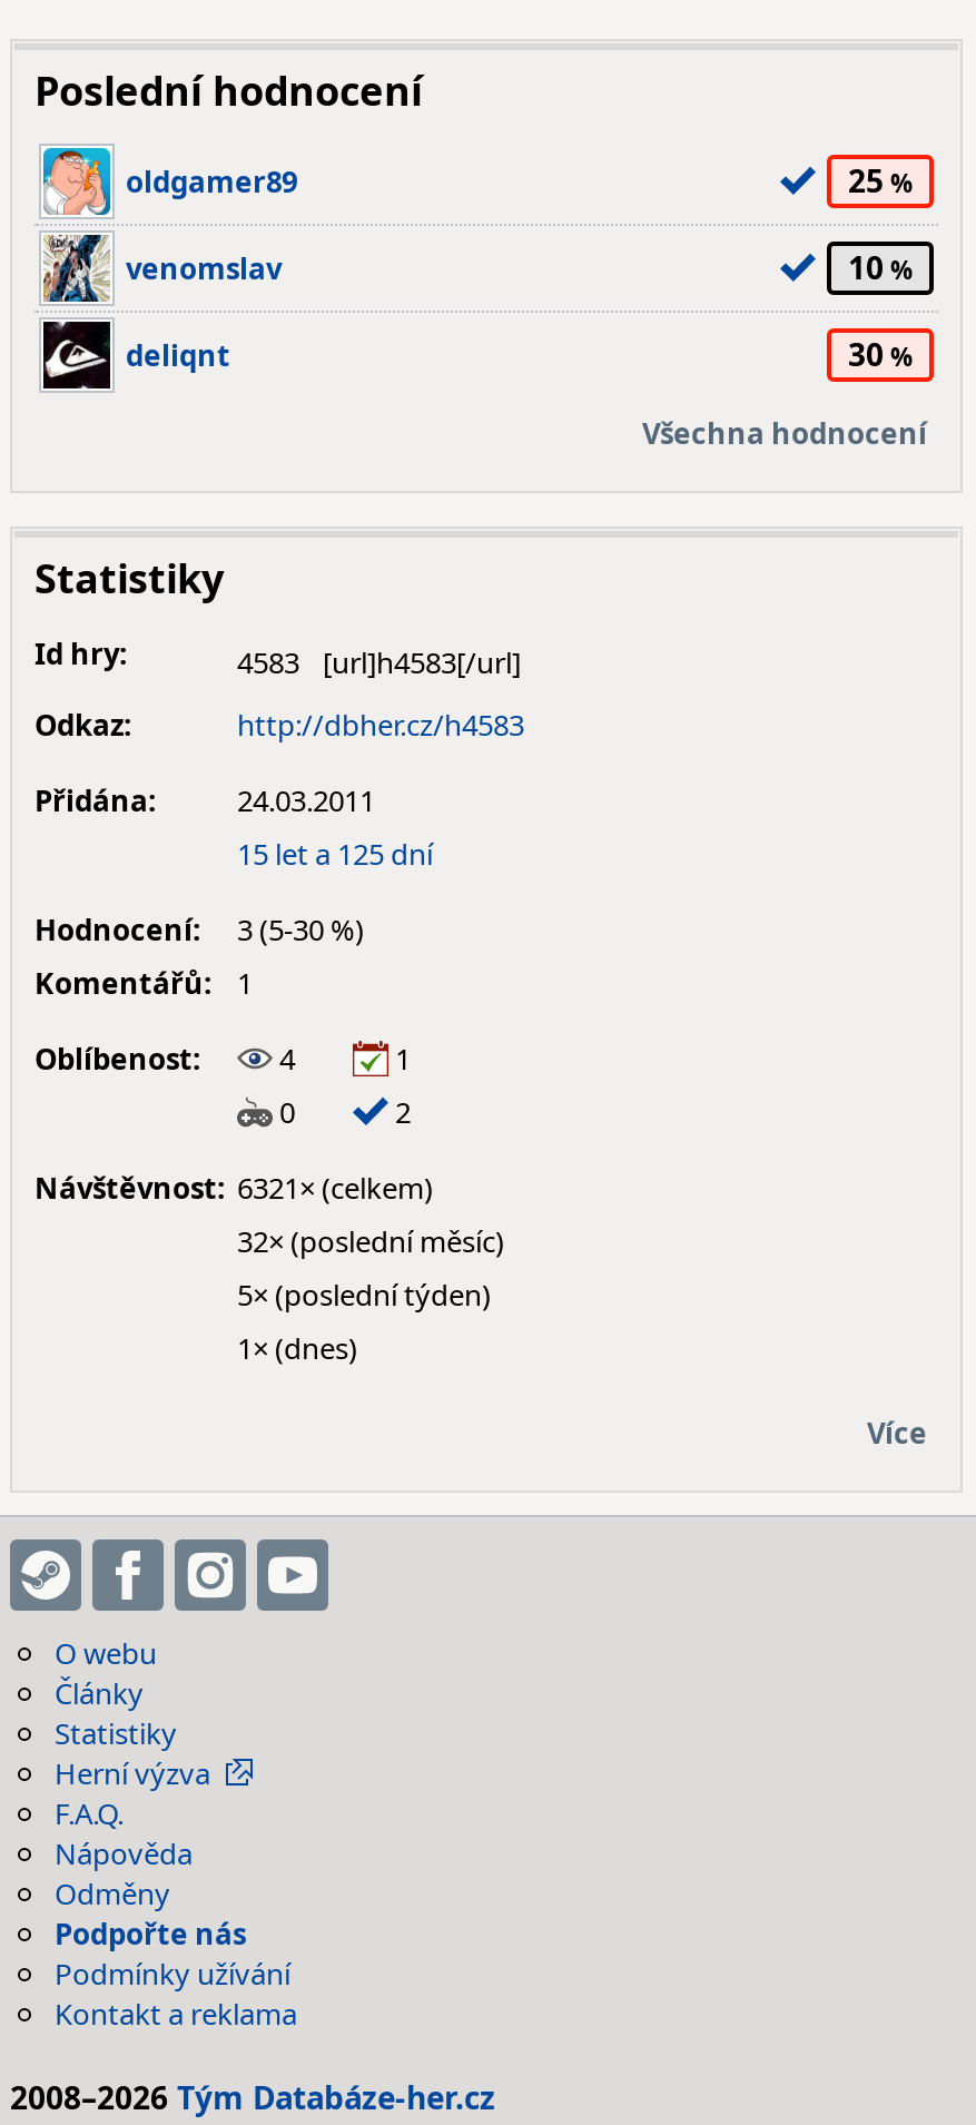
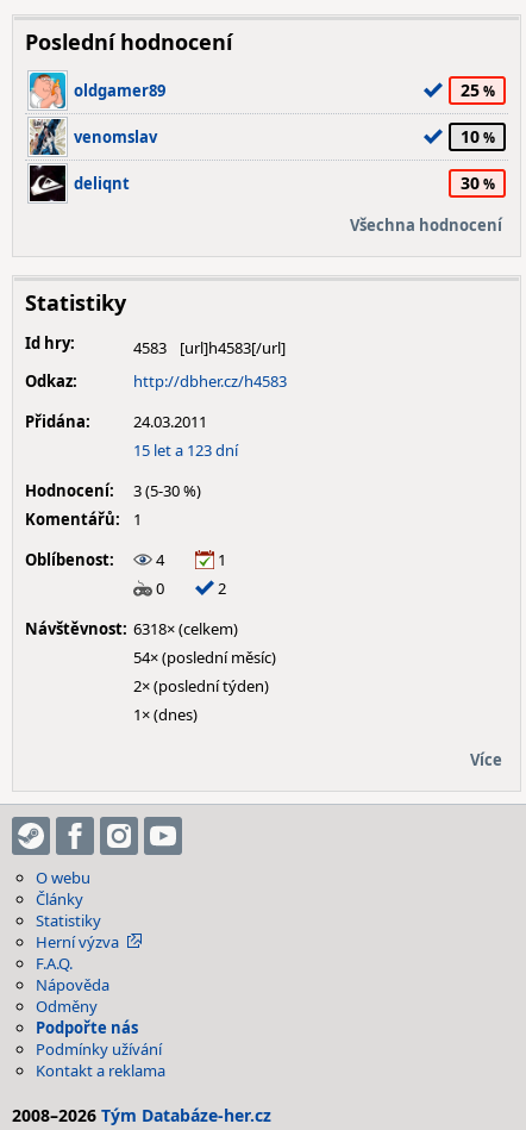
[237,834,433,874] 15 let a 125 dní -> [133,439,238,461] 15 let a 123 dní
[34,1168,433,1208] Návštěvnost: 6321× (celkem) -> [25,618,238,639] Návštěvnost: 6318× (celkem)
[237,1221,504,1261] 32× (poslední měsíc) -> [133,647,276,668] 54× (poslední měsíc)
[237,1275,491,1315] 5× (poslední týden) -> [133,675,269,697] 2× (poslední týden)

